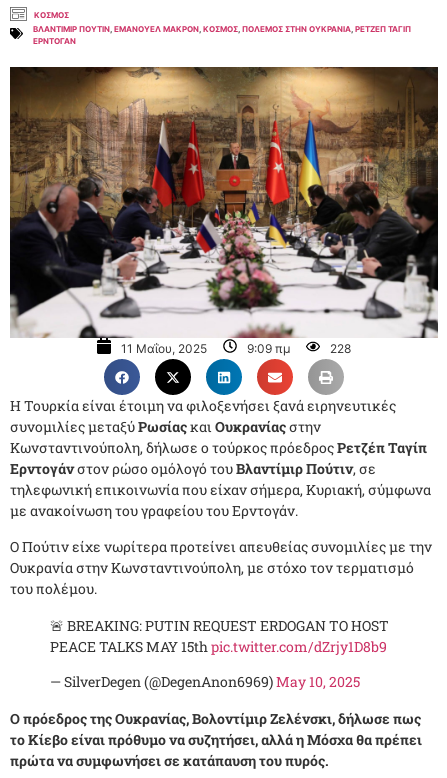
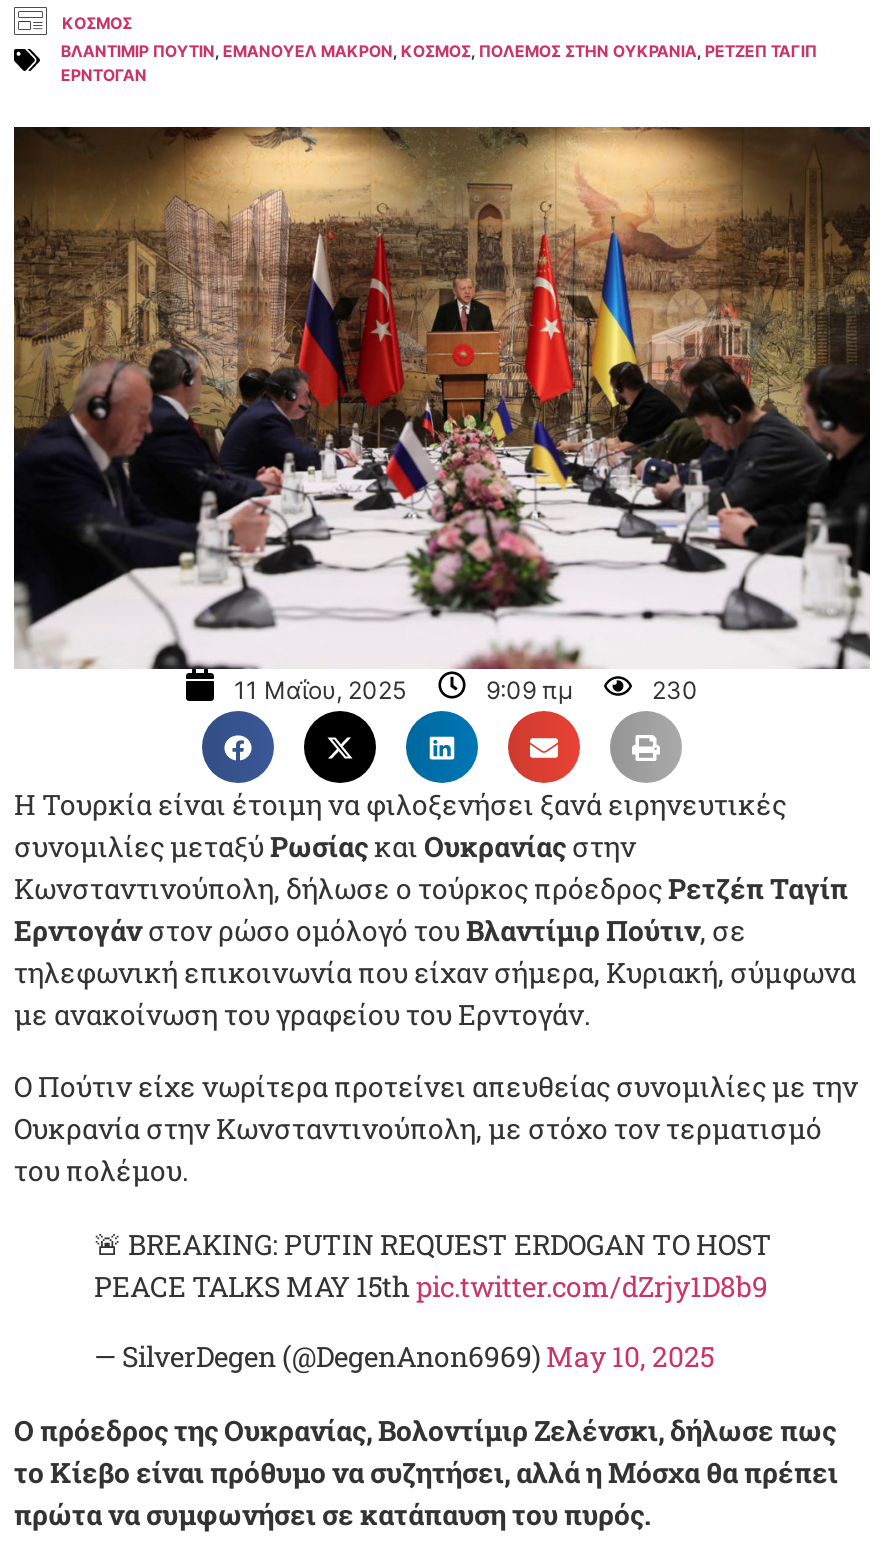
[330,341,351,356] 228 -> [652,675,698,705] 230

